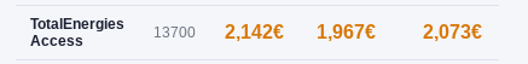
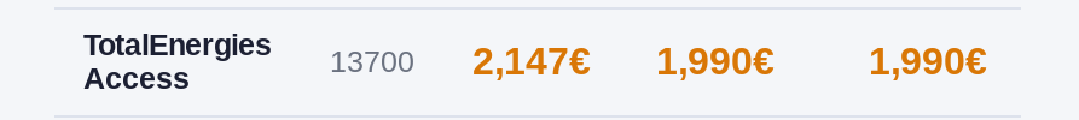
[225,22,284,43] 2,142€ -> [472,41,591,82] 2,147€
[317,22,376,43] 1,967€ -> [656,41,775,82] 1,990€
[423,22,482,43] 2,073€ -> [869,41,987,82] 1,990€

